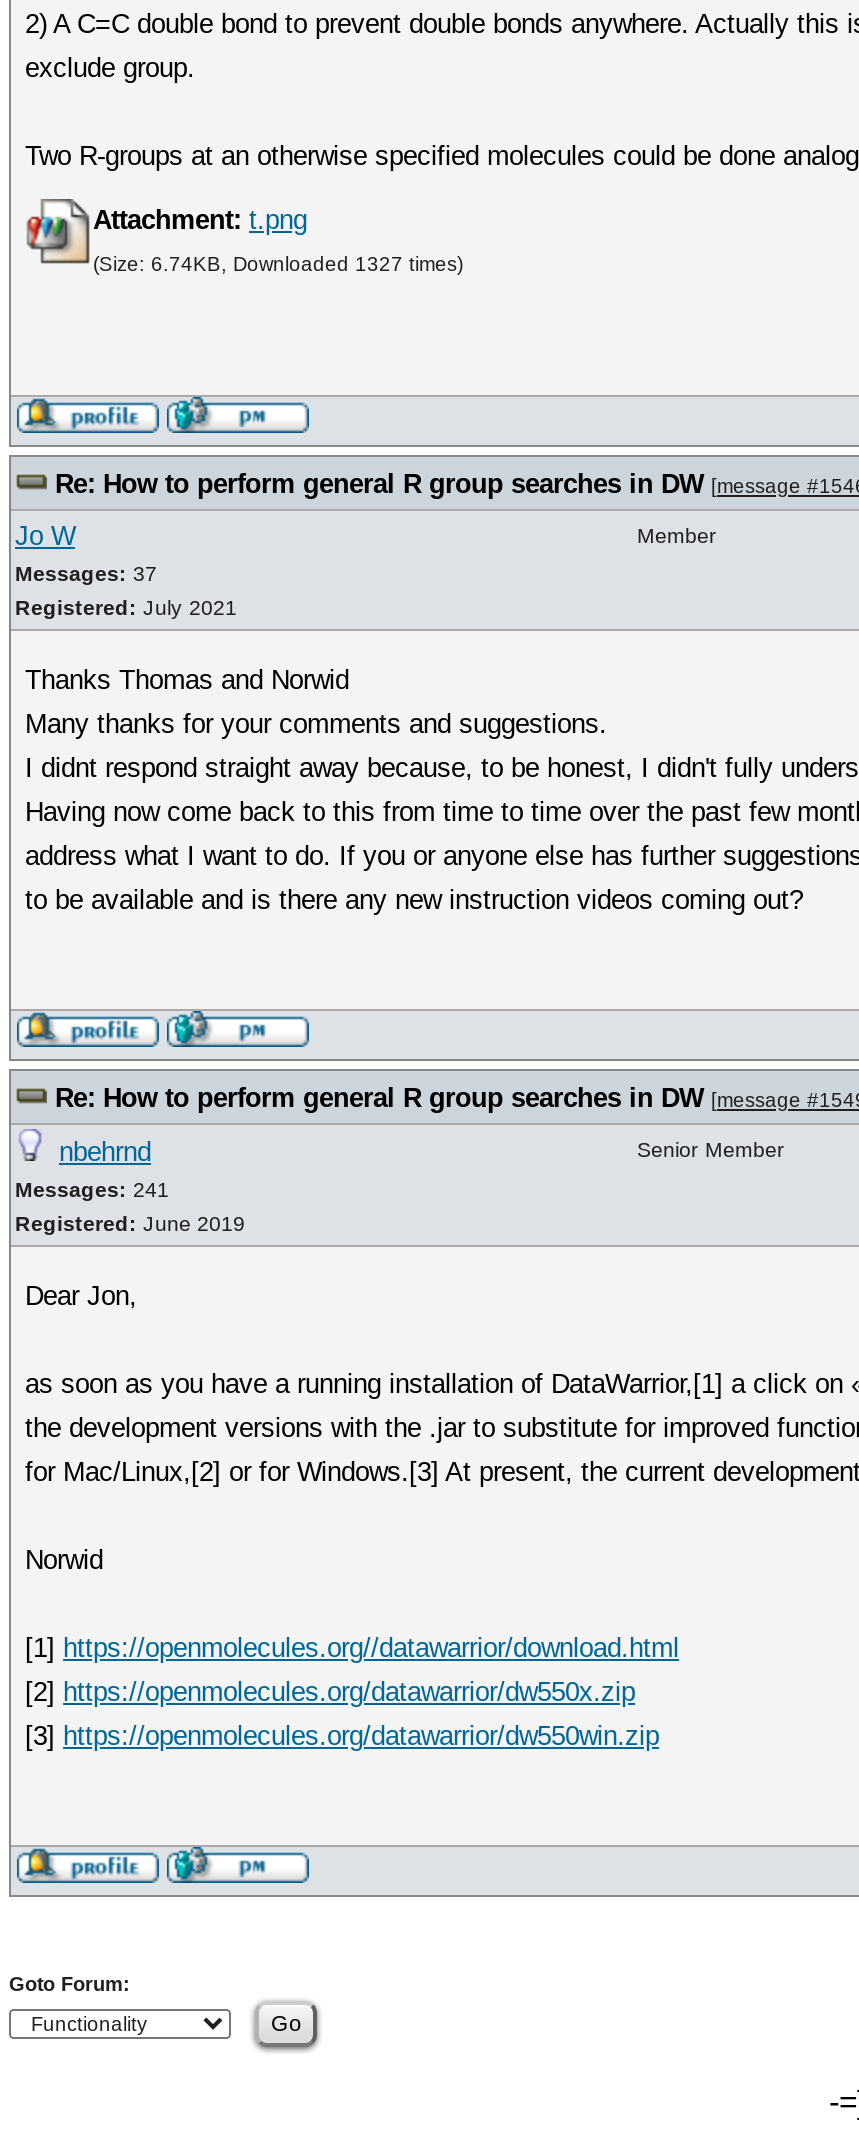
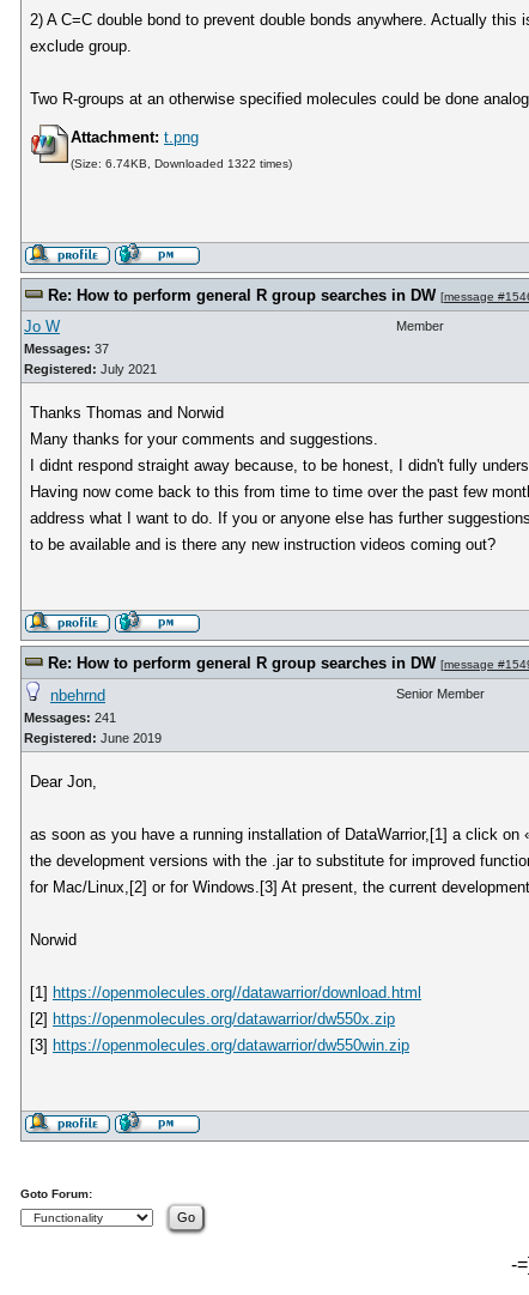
[93,253,463,275] (Size: 6.74KB, Downloaded 1327 times) -> [71,157,292,170] (Size: 6.74KB, Downloaded 1322 times)

